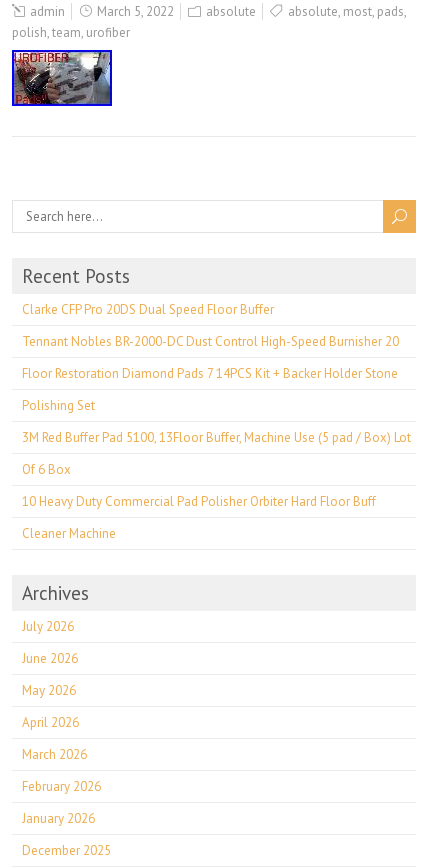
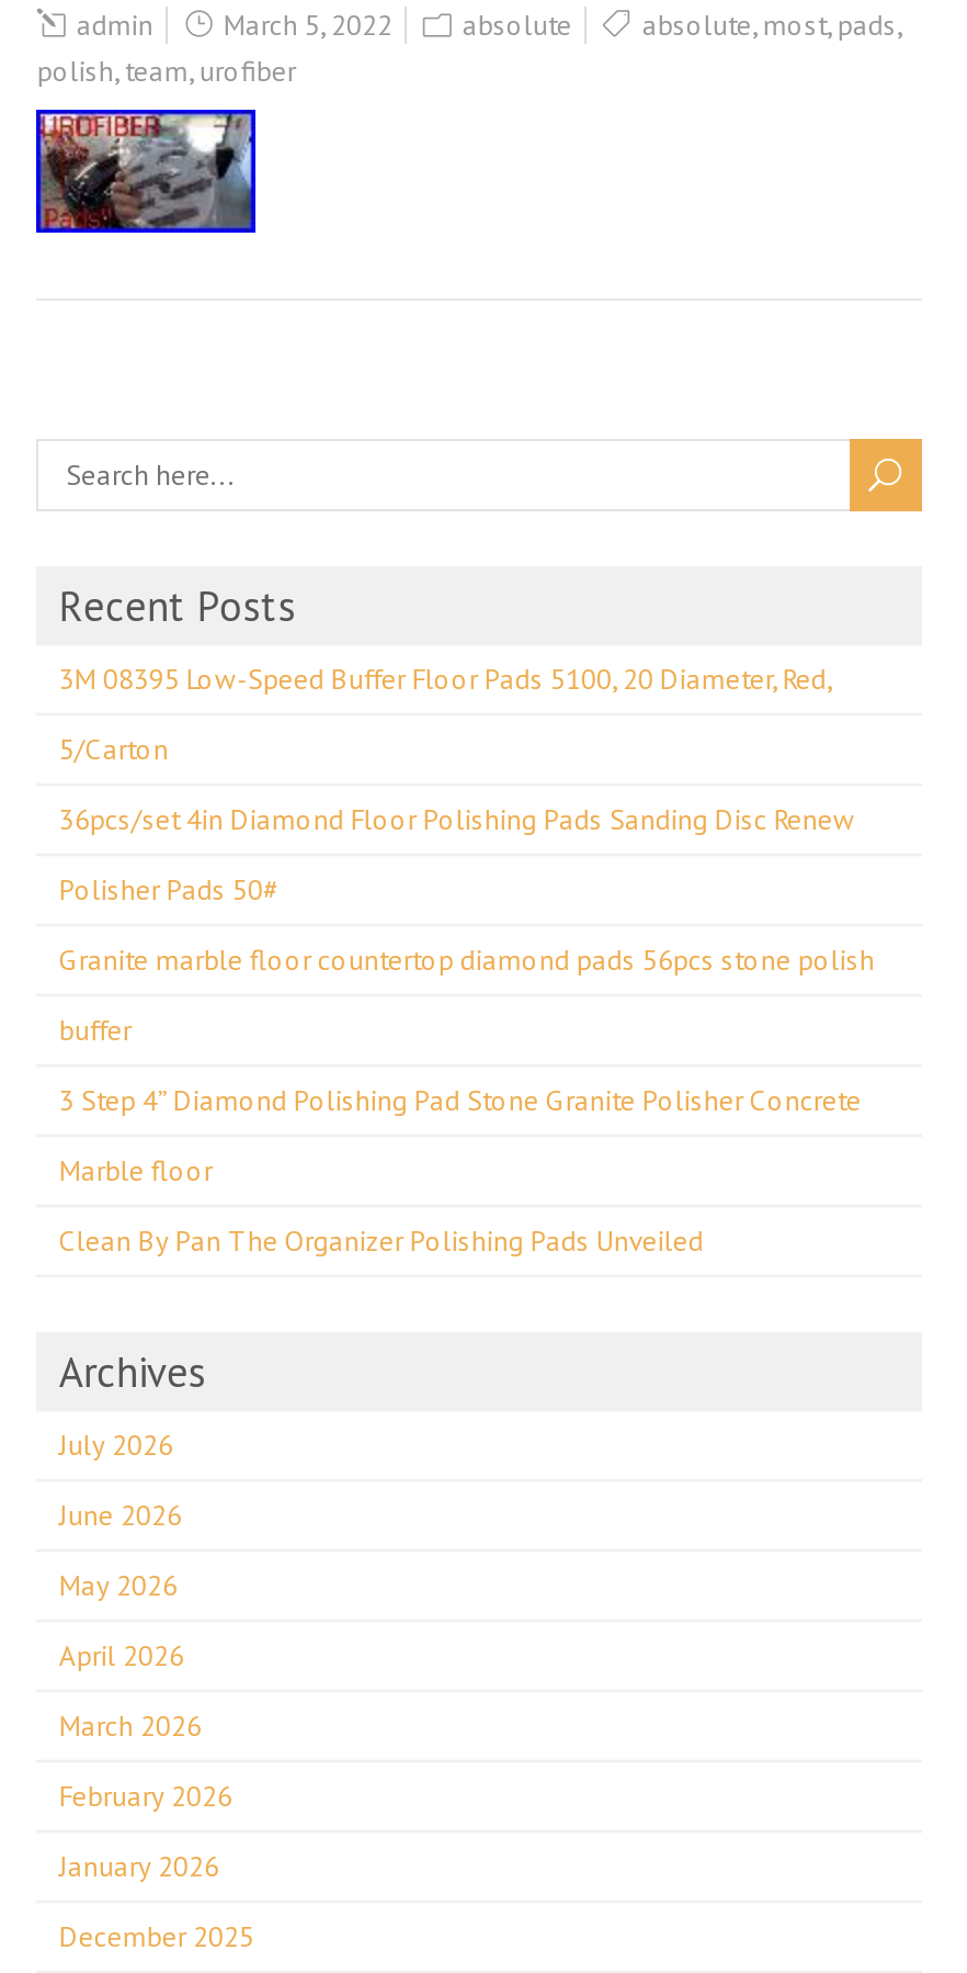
[22,301,411,542] Clarke CFP Pro 20DS Dual Speed Floor Buffer | Tennant Nobles BR-2000-DC Dust Control High-Speed Burnisher 20 | Floor Restoration Diamond Pads 7 14PCS Kit + Backer Holder Stone | Polishing Set | 3M Red Buffer Pad 5100, 13Floor Buffer, Machine Use (5 pad / Box) Lot | Of 6 Box | 10 Heavy Duty Commercial Pad Polisher Orbiter Hard Floor Buff | Cleaner Machine -> [59,661,875,1260] 3M 08395 Low-Speed Buffer Floor Pads 5100, 20 Diameter, Red, | 5/Carton | 36pcs/set 4in Diamond Floor Polishing Pads Sanding Disc Renew | Polisher Pads 50# | Granite marble floor countertop diamond pads 56pcs stone polish | buffer | 3 Step 4” Diamond Polishing Pad Stone Granite Polisher Concrete | Marble floor | Clean By Pan The Organizer Polishing Pads Unveiled

